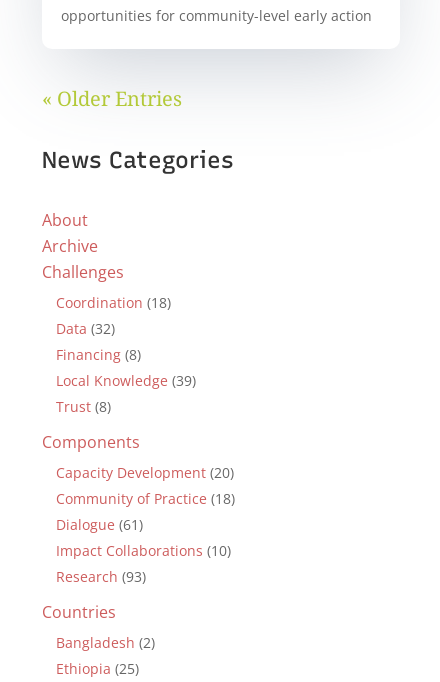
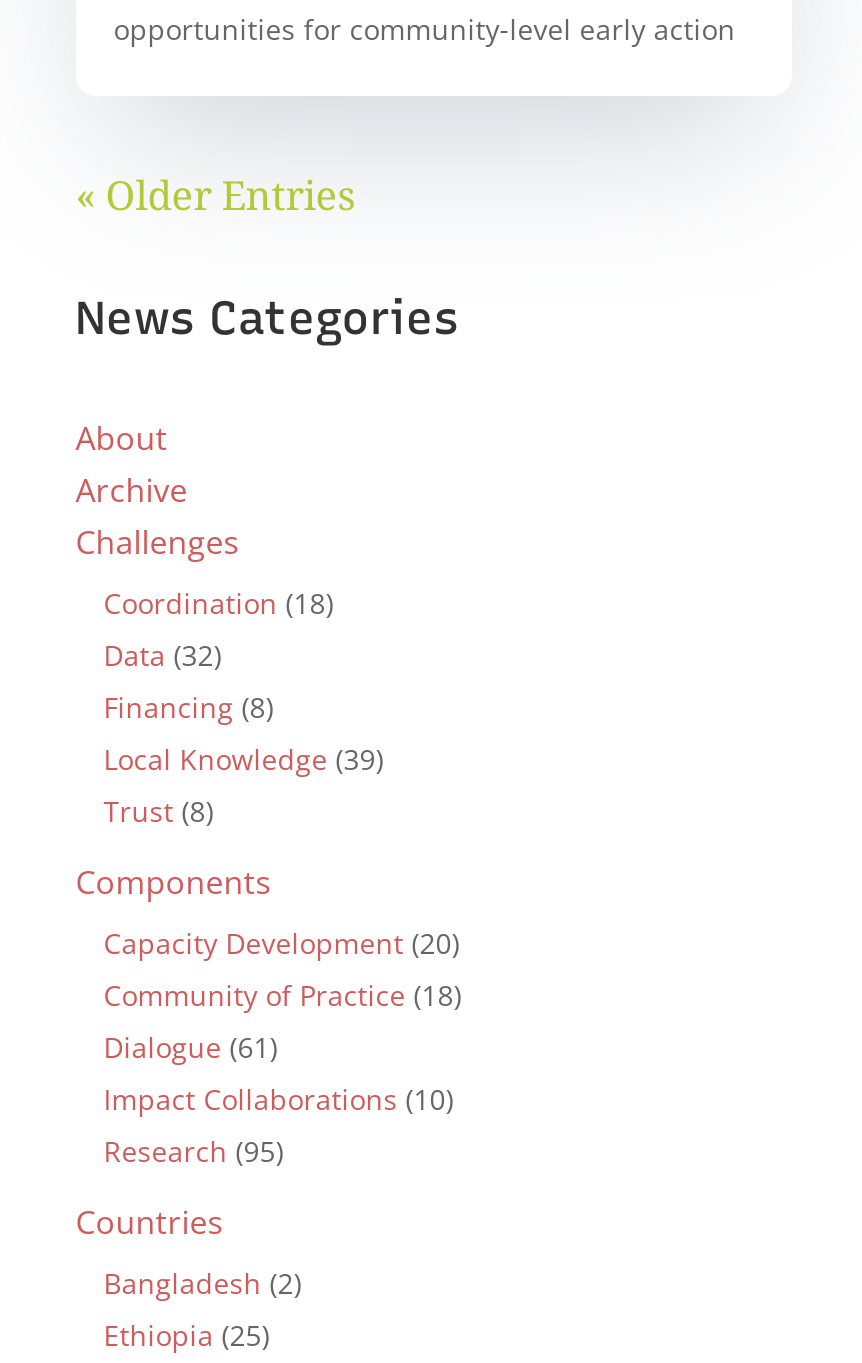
[56,566,146,585] Research (93) -> [104,1132,284,1170] Research (95)

